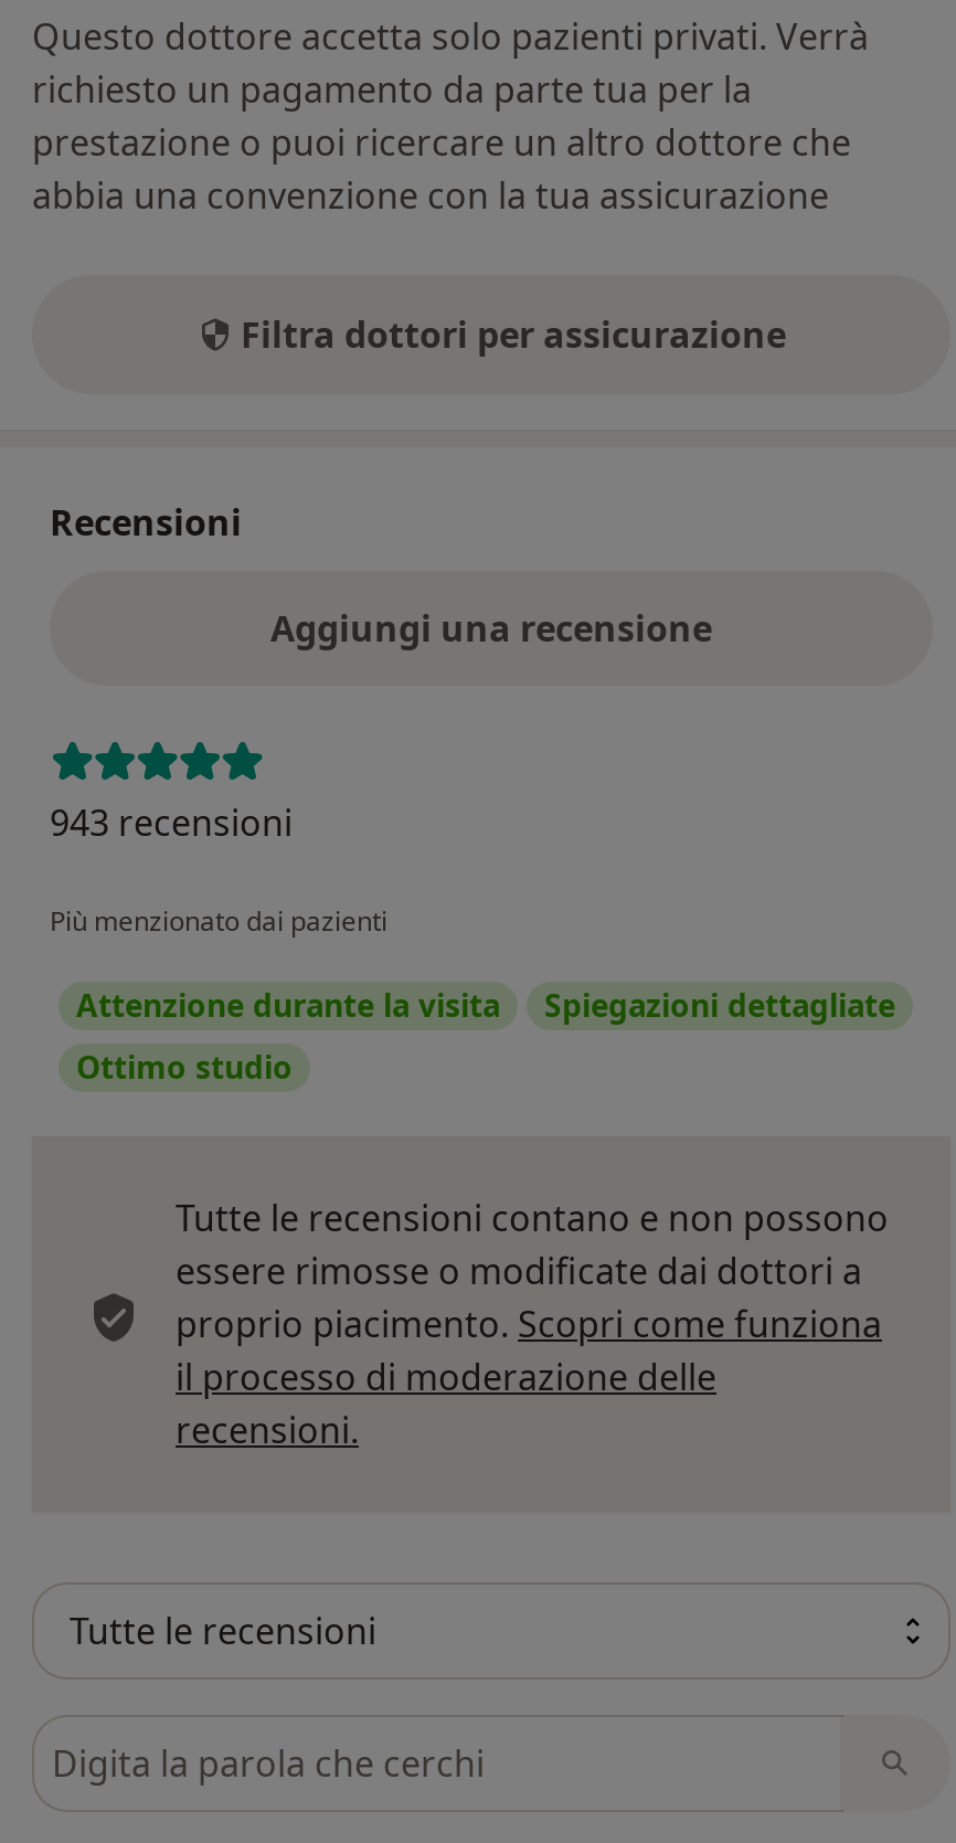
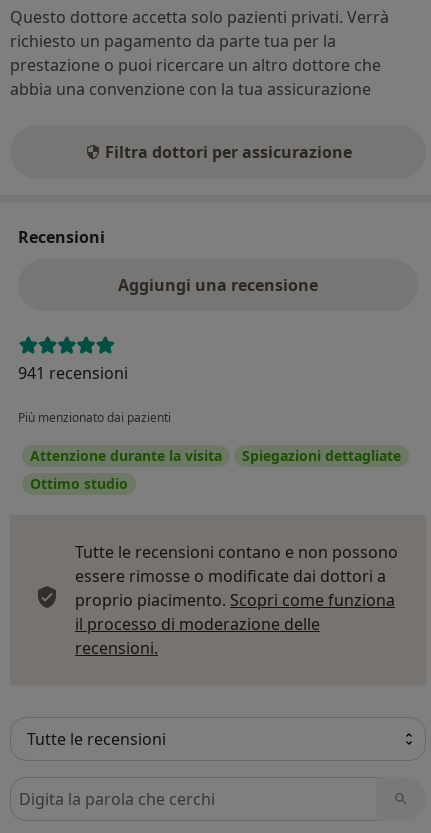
[50,799,293,847] 943 recensioni -> [18,362,128,384] 941 recensioni

